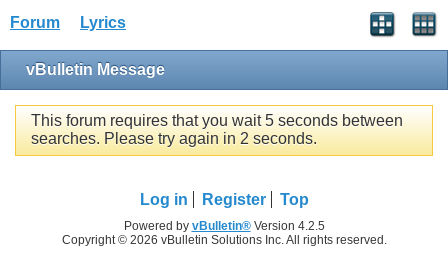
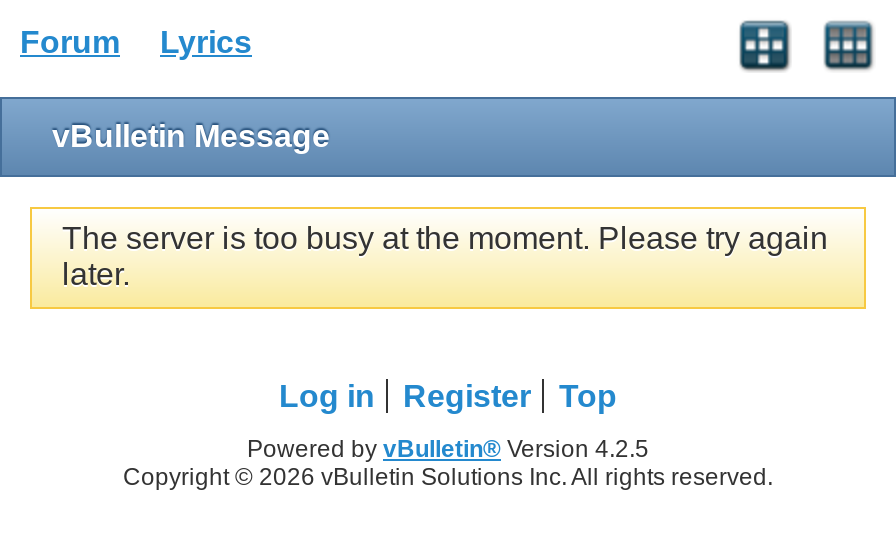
[31,112,403,147] This forum requires that you wait 5 seconds between | searches. Please try again in 2 seconds. -> [62,222,828,292] The server is too busy at the moment. Please try again | later.

